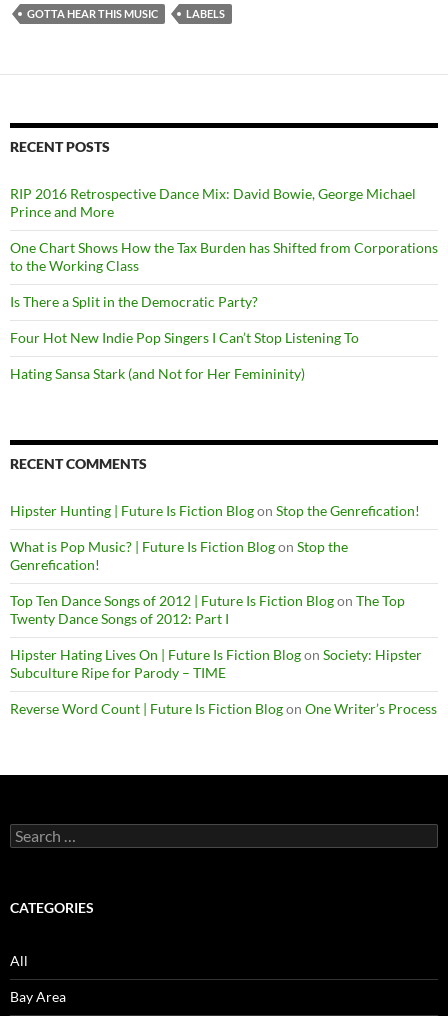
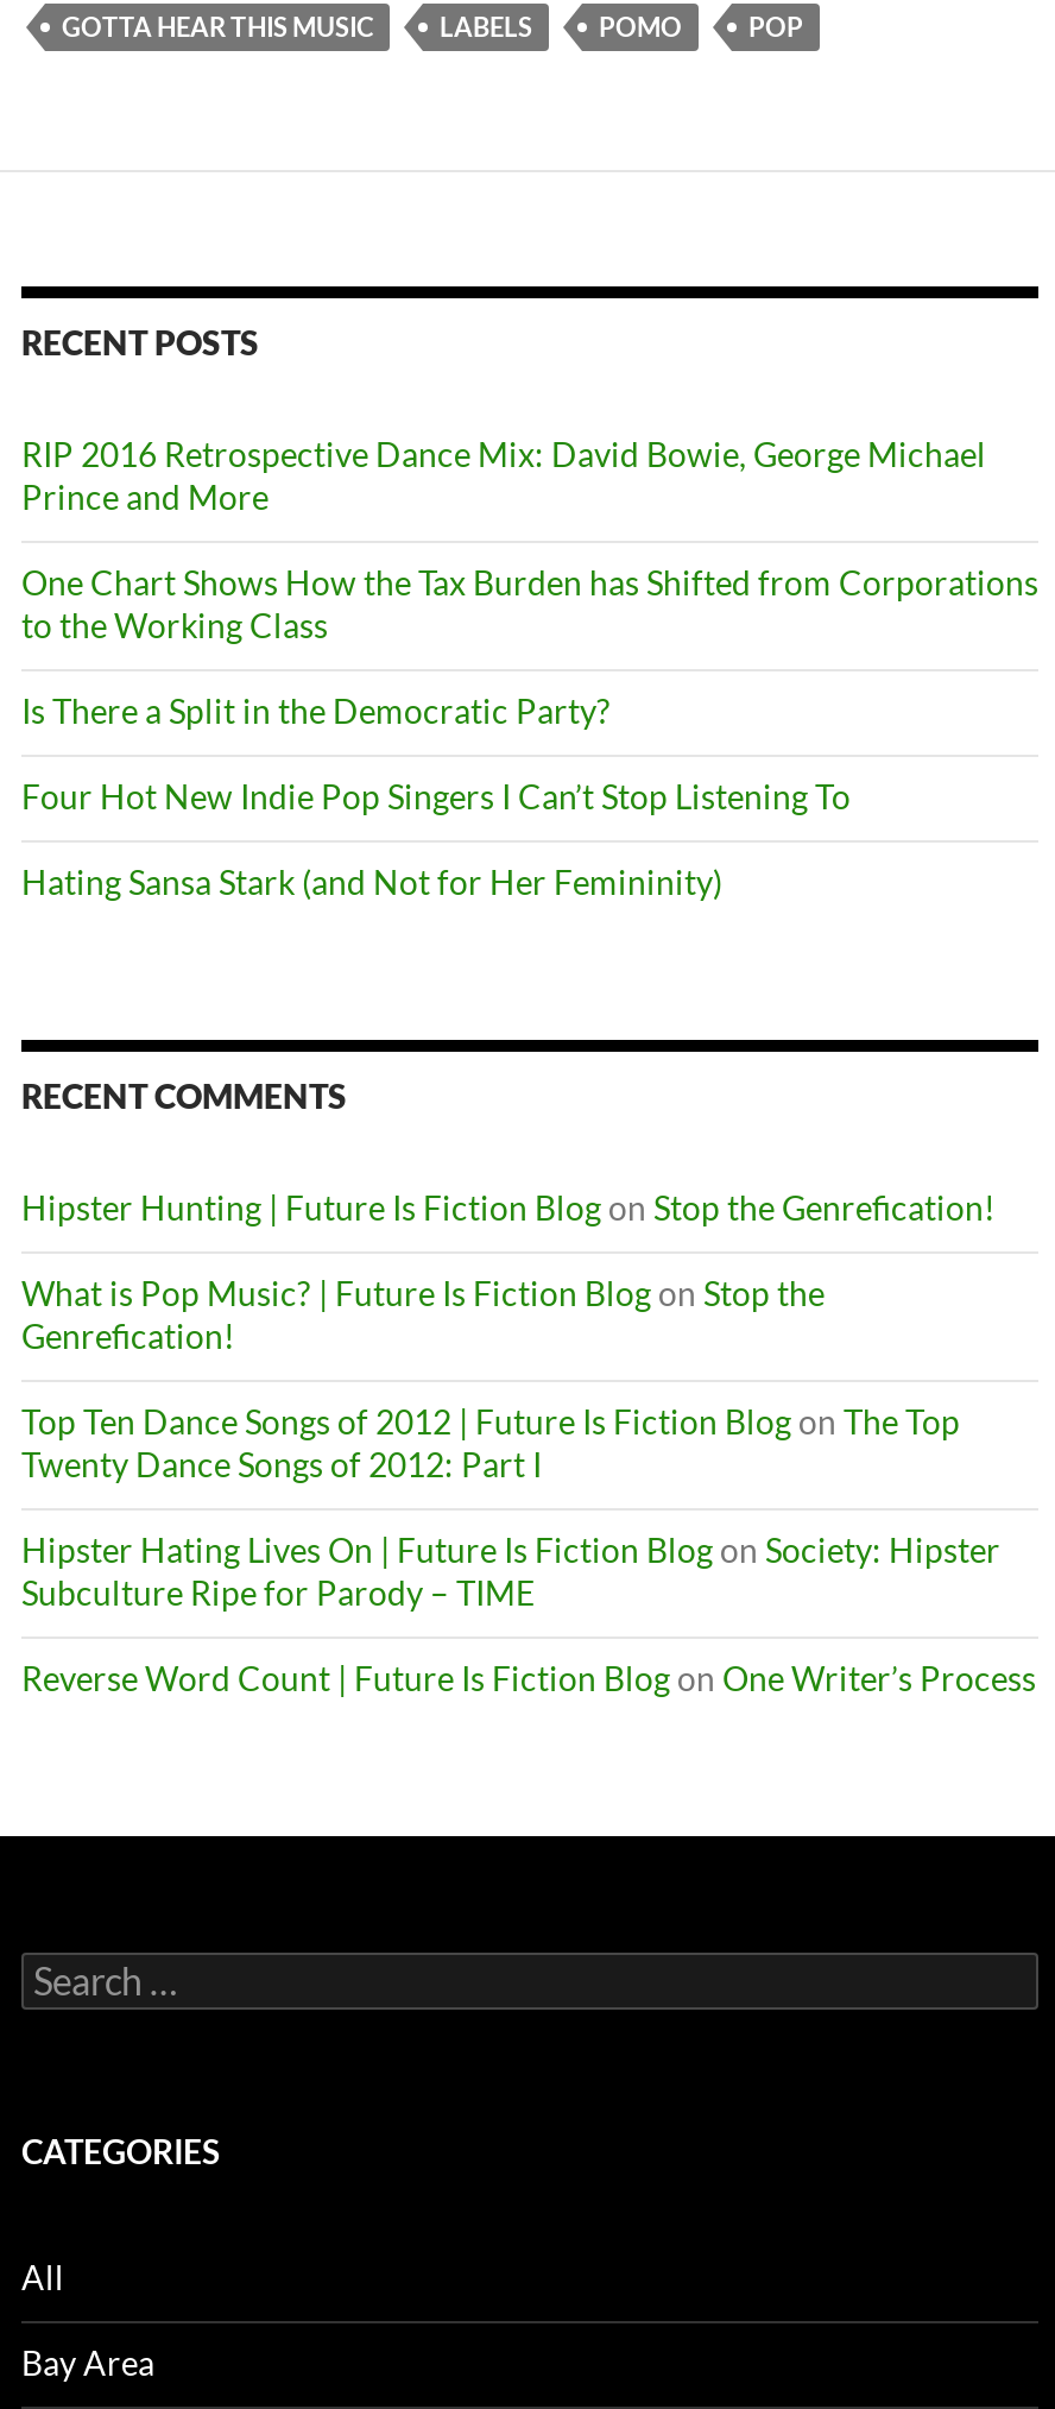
none -> [599,11,803,42] POMO | POP

